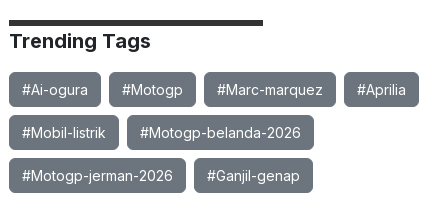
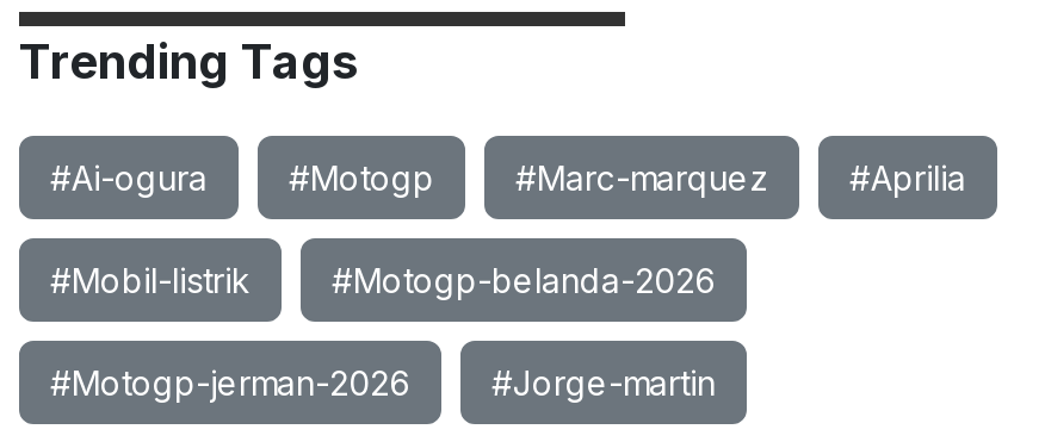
[207,167,300,184] #Ganjil-genap -> [491,362,716,403] #Jorge-martin

